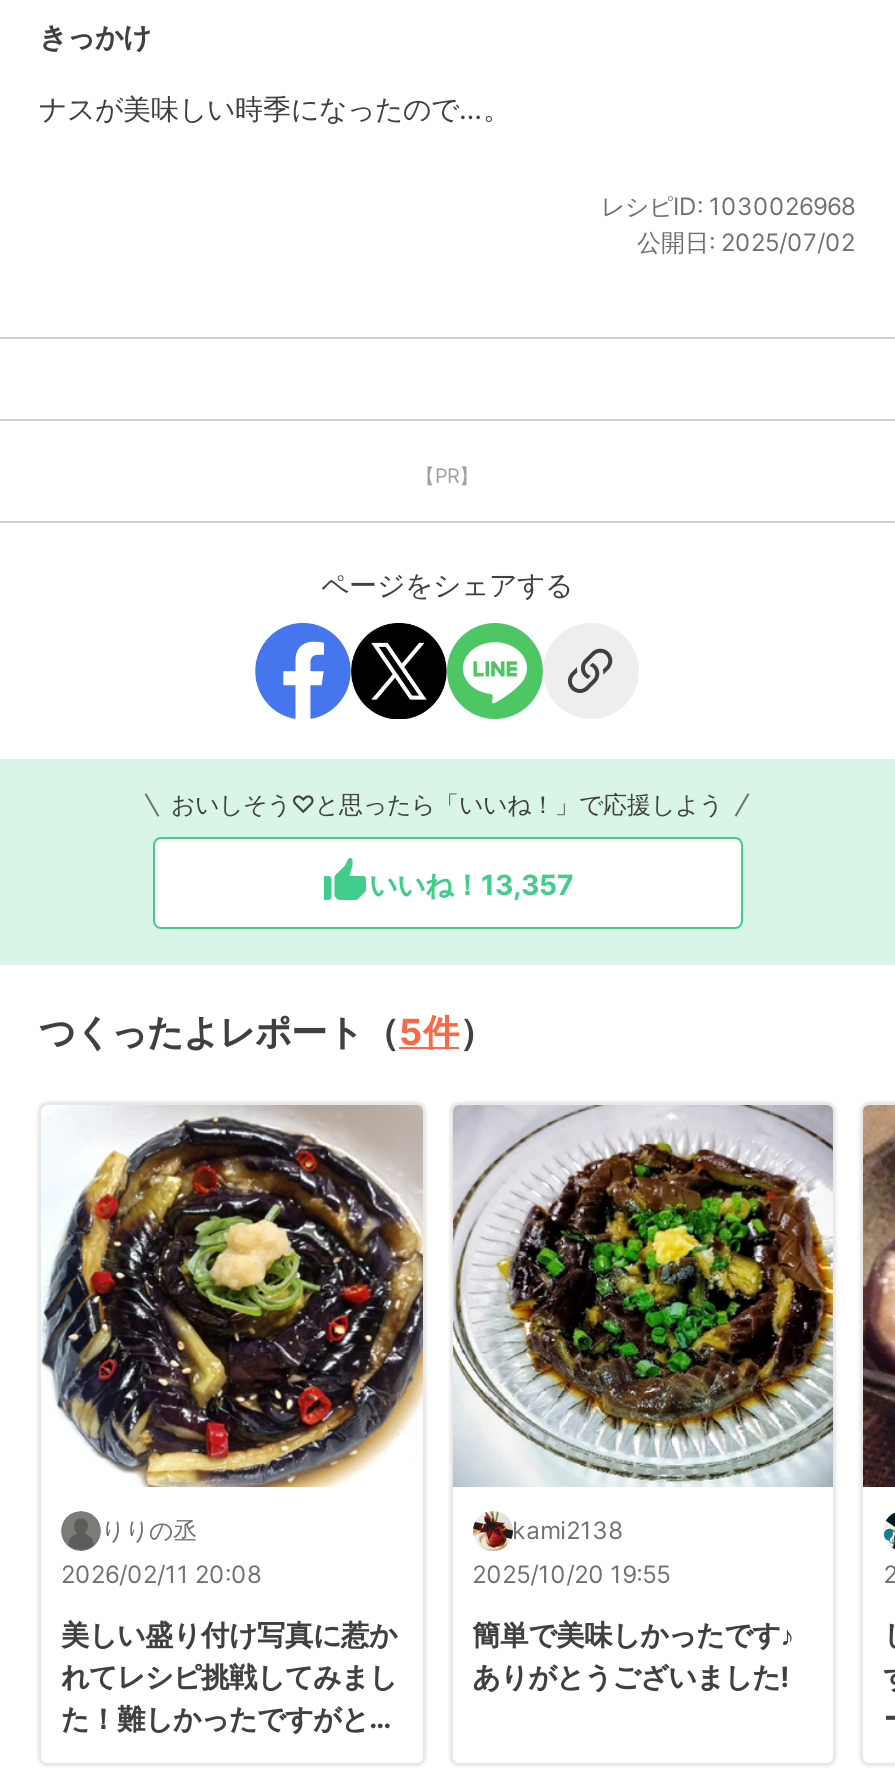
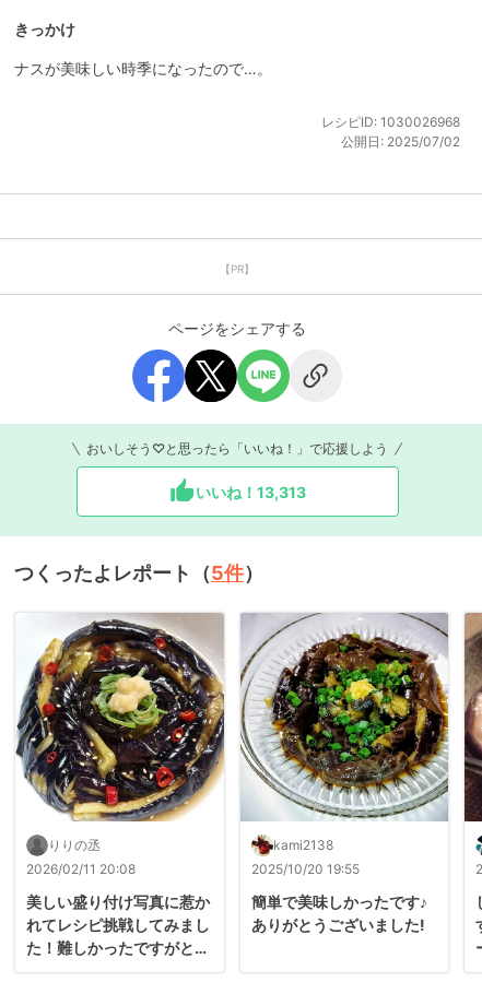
[369,866,573,900] いいね！13,357 -> [195,482,305,501] いいね！13,313

